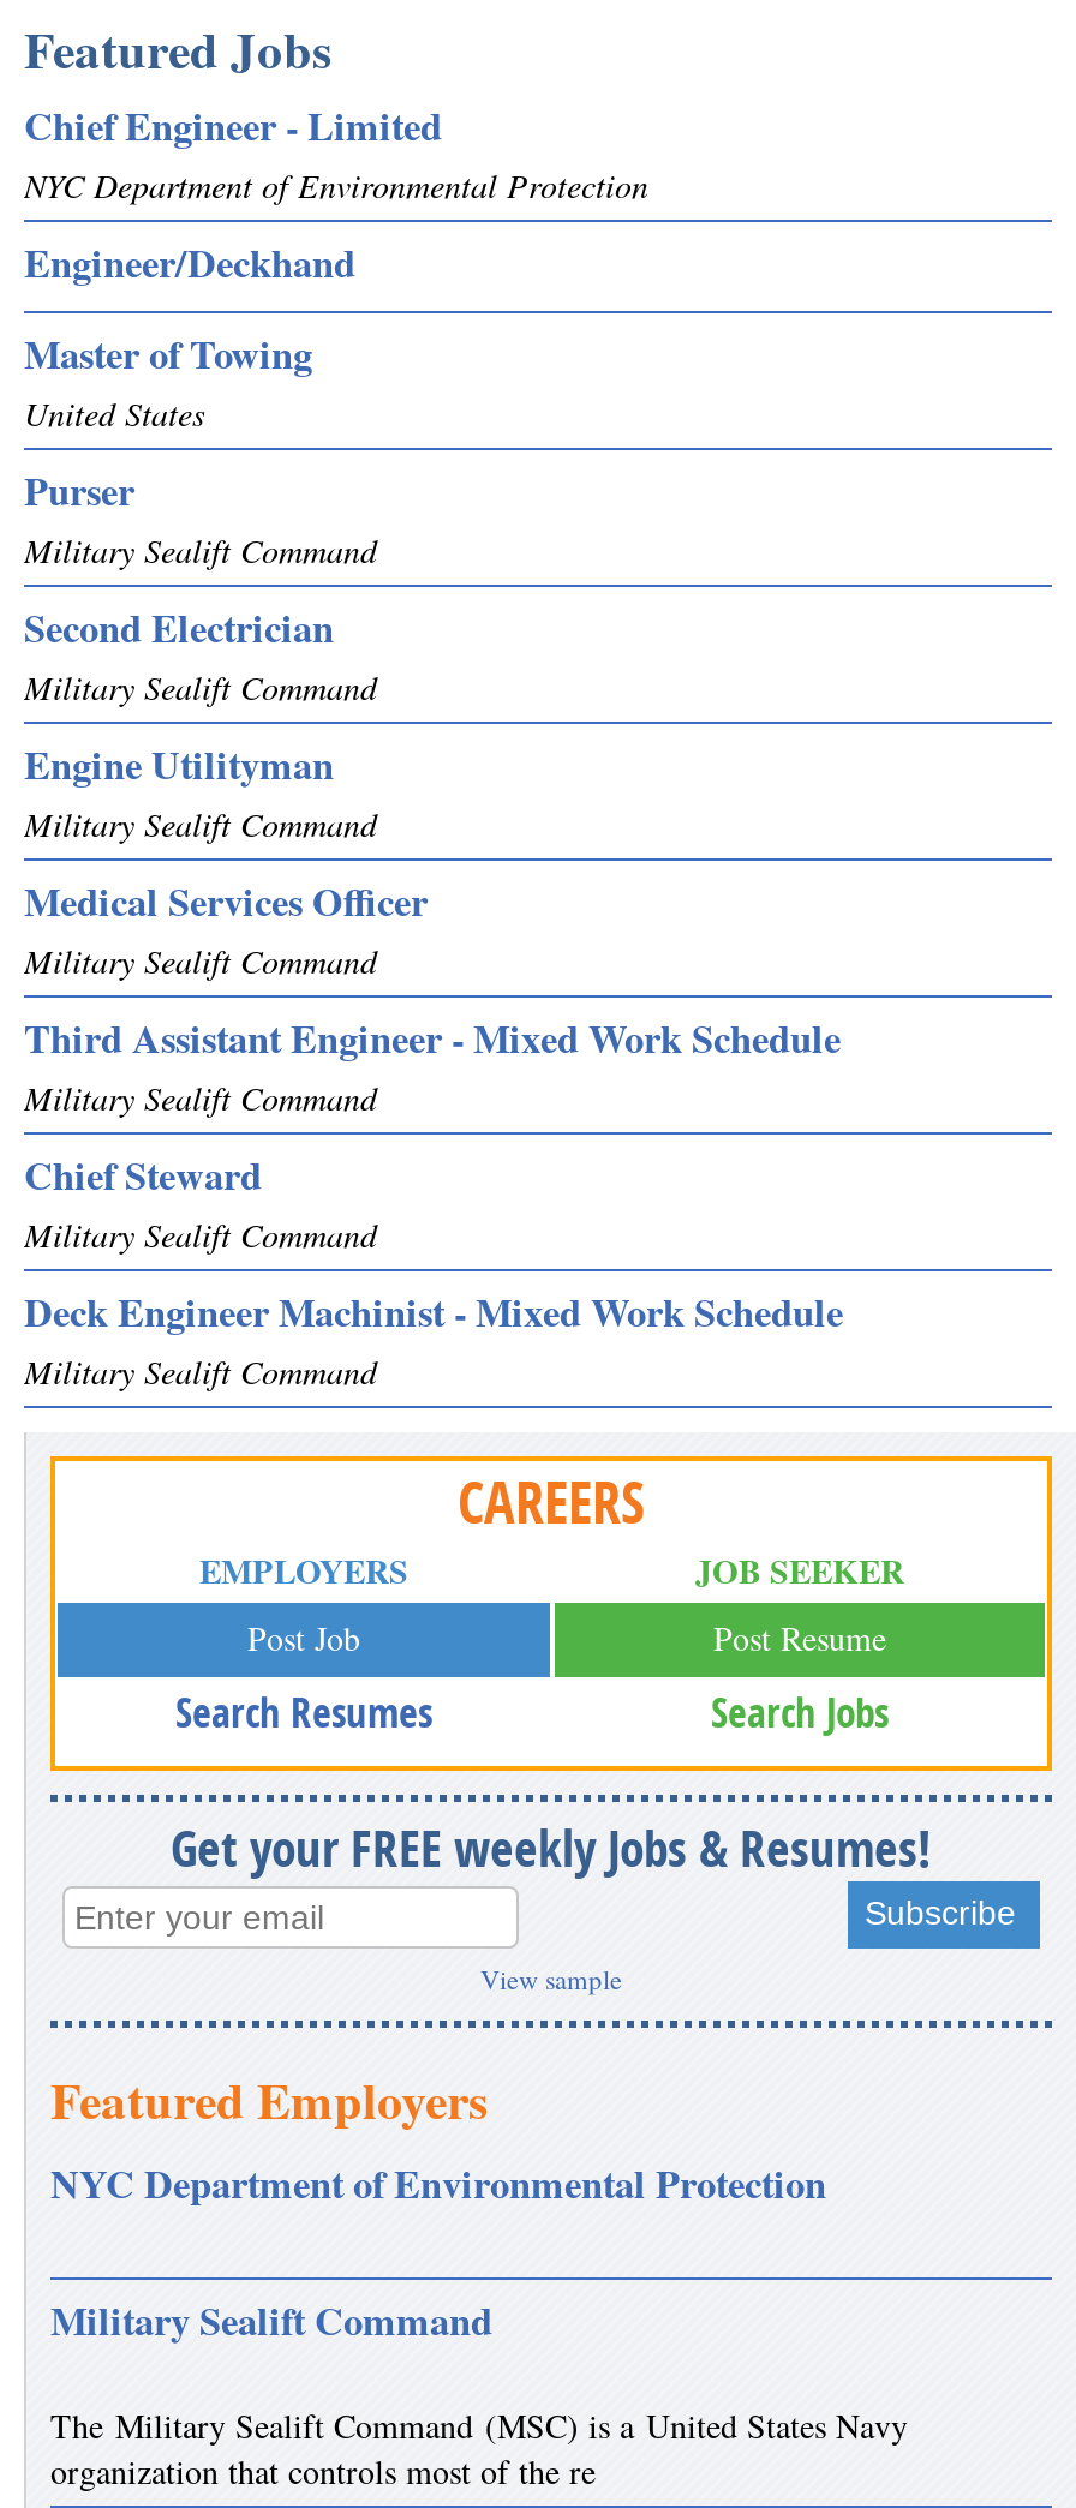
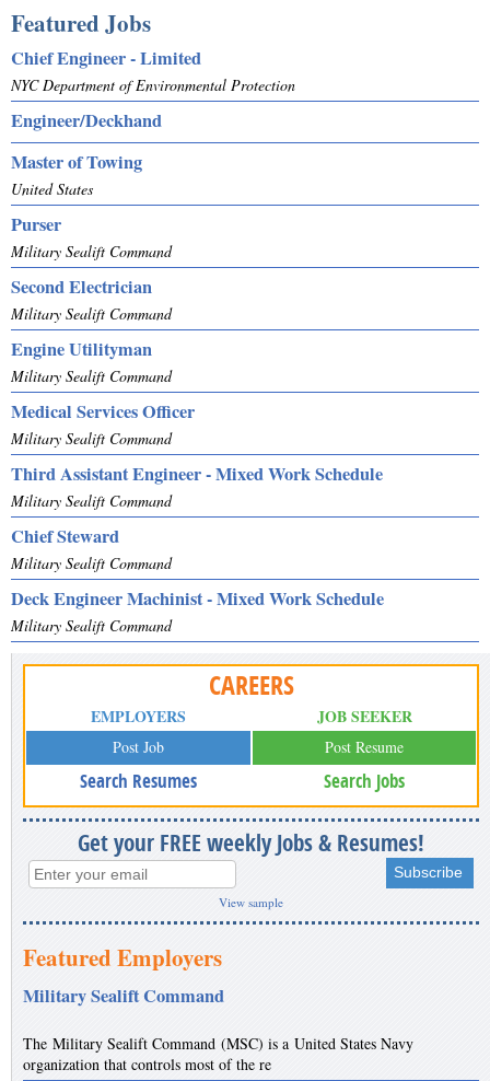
[50,2155,826,2212] NYC Department of Environmental Protection -> none

